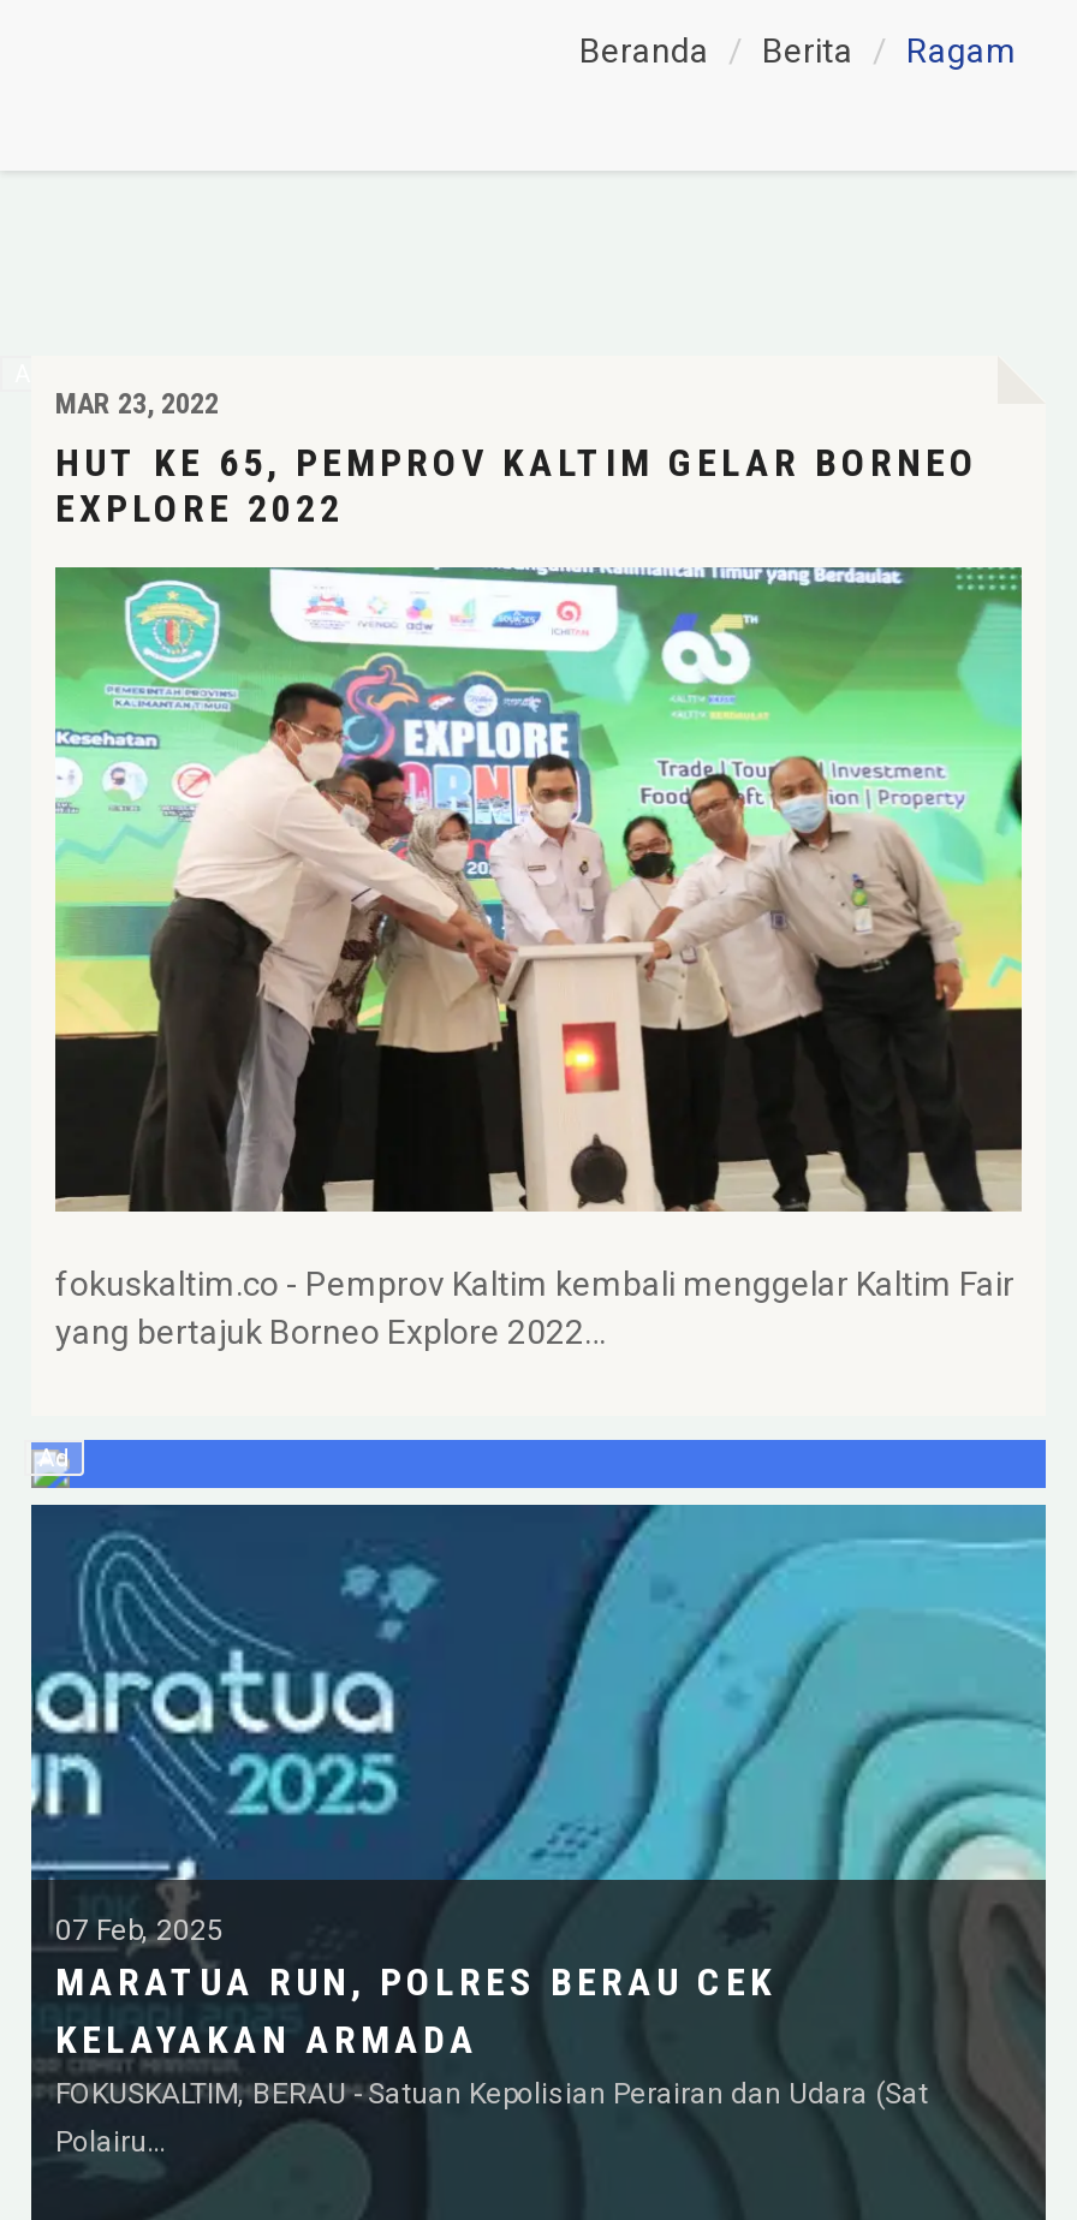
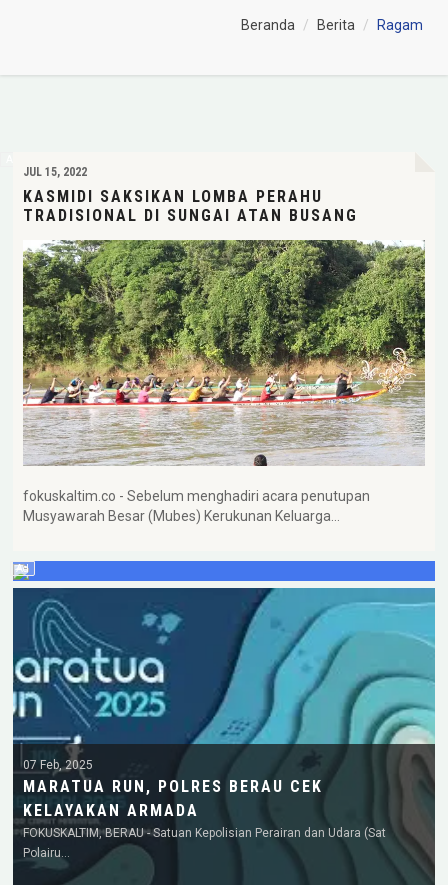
[55,387,978,531] MAR 23, 2022 | HUT KE 65, PEMPROV KALTIM GELAR BORNEO | EXPLORE 2022 -> [23,165,358,225] JUL 15, 2022 | KASMIDI SAKSIKAN LOMBA PERAHU | TRADISIONAL DI SUNGAI ATAN BUSANG
[53,565,1024,1352] [image] | fokuskaltim.co - Pemprov Kaltim kembali menggelar Kaltim Fair | yang bertajuk Borneo Explore 2022… -> [22,239,426,524] [image] | fokuskaltim.co - Sebelum menghadiri acara penutupan | Musyawarah Besar (Mubes) Kerukunan Keluarga…

